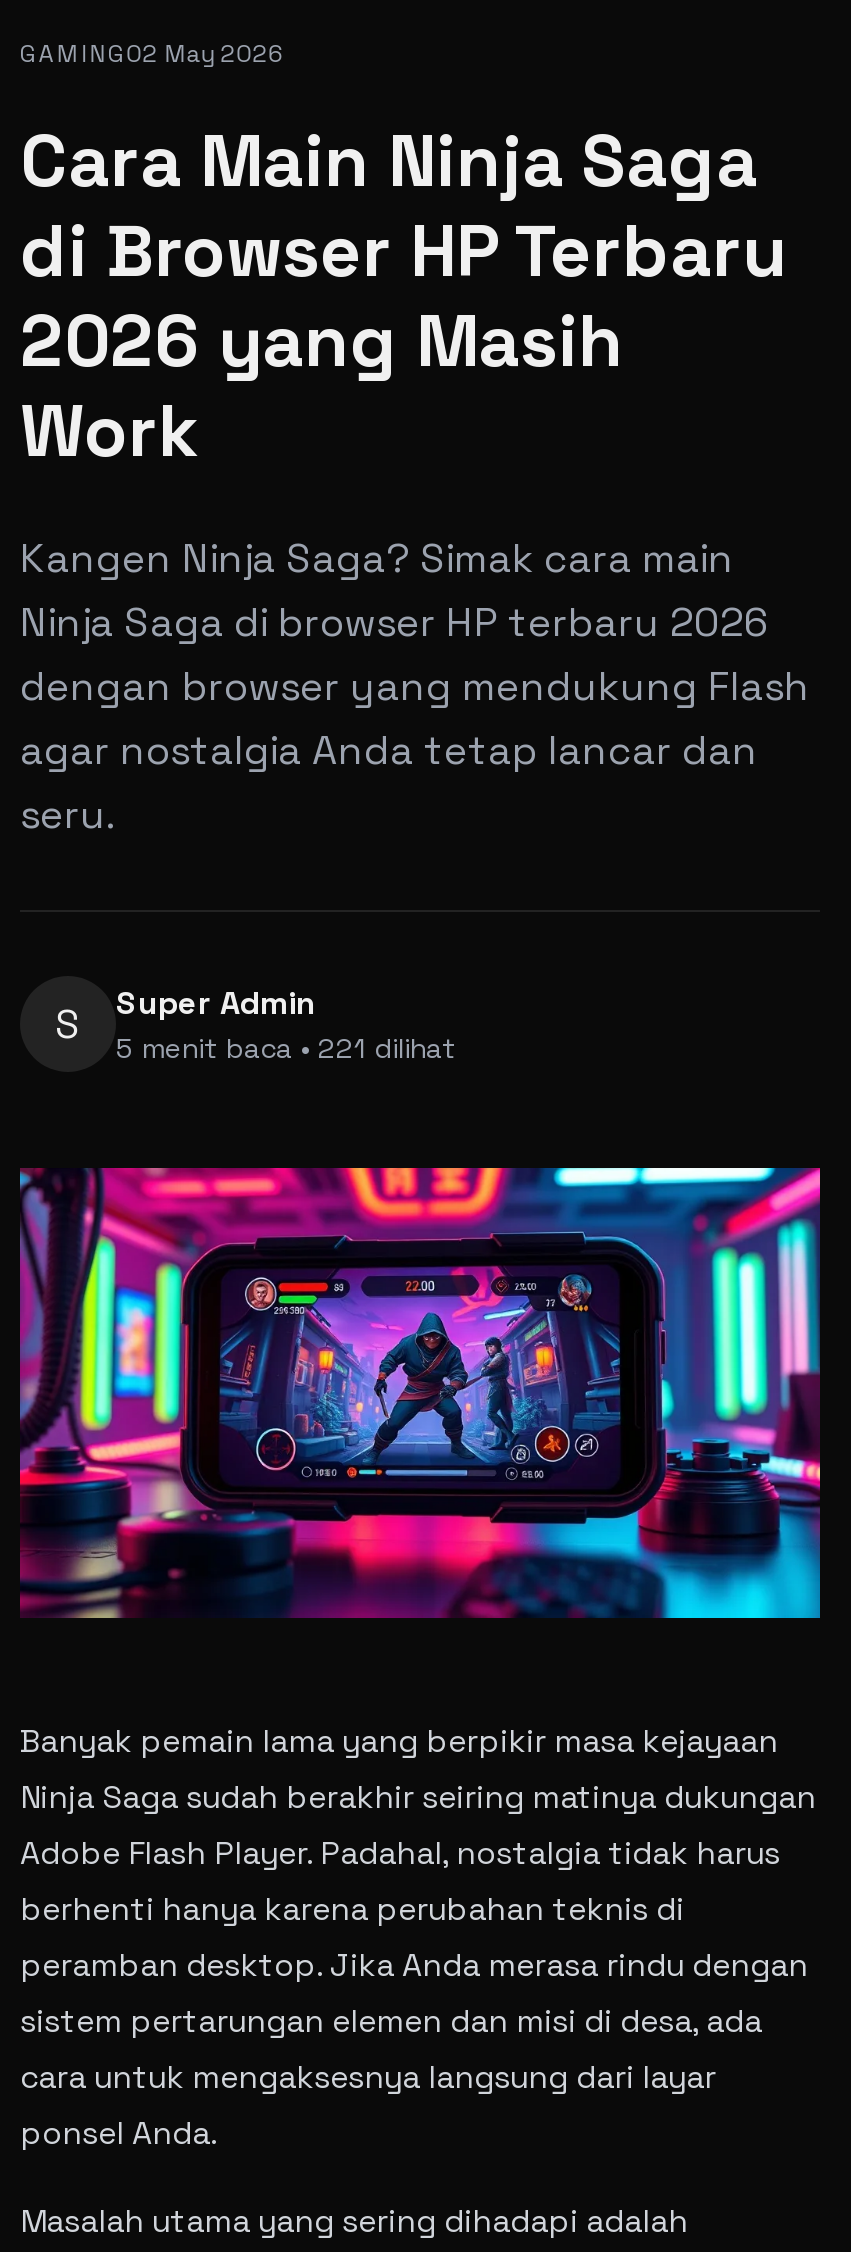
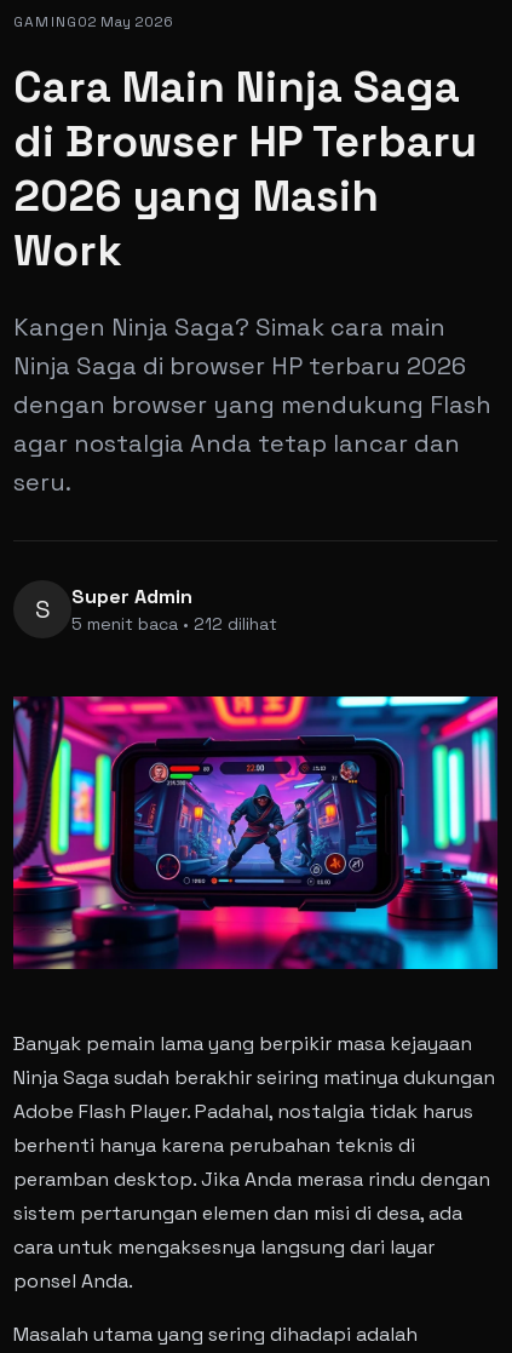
[116,1030,456,1066] 5 menit baca • 221 dilihat -> [71,613,277,635] 5 menit baca • 212 dilihat

